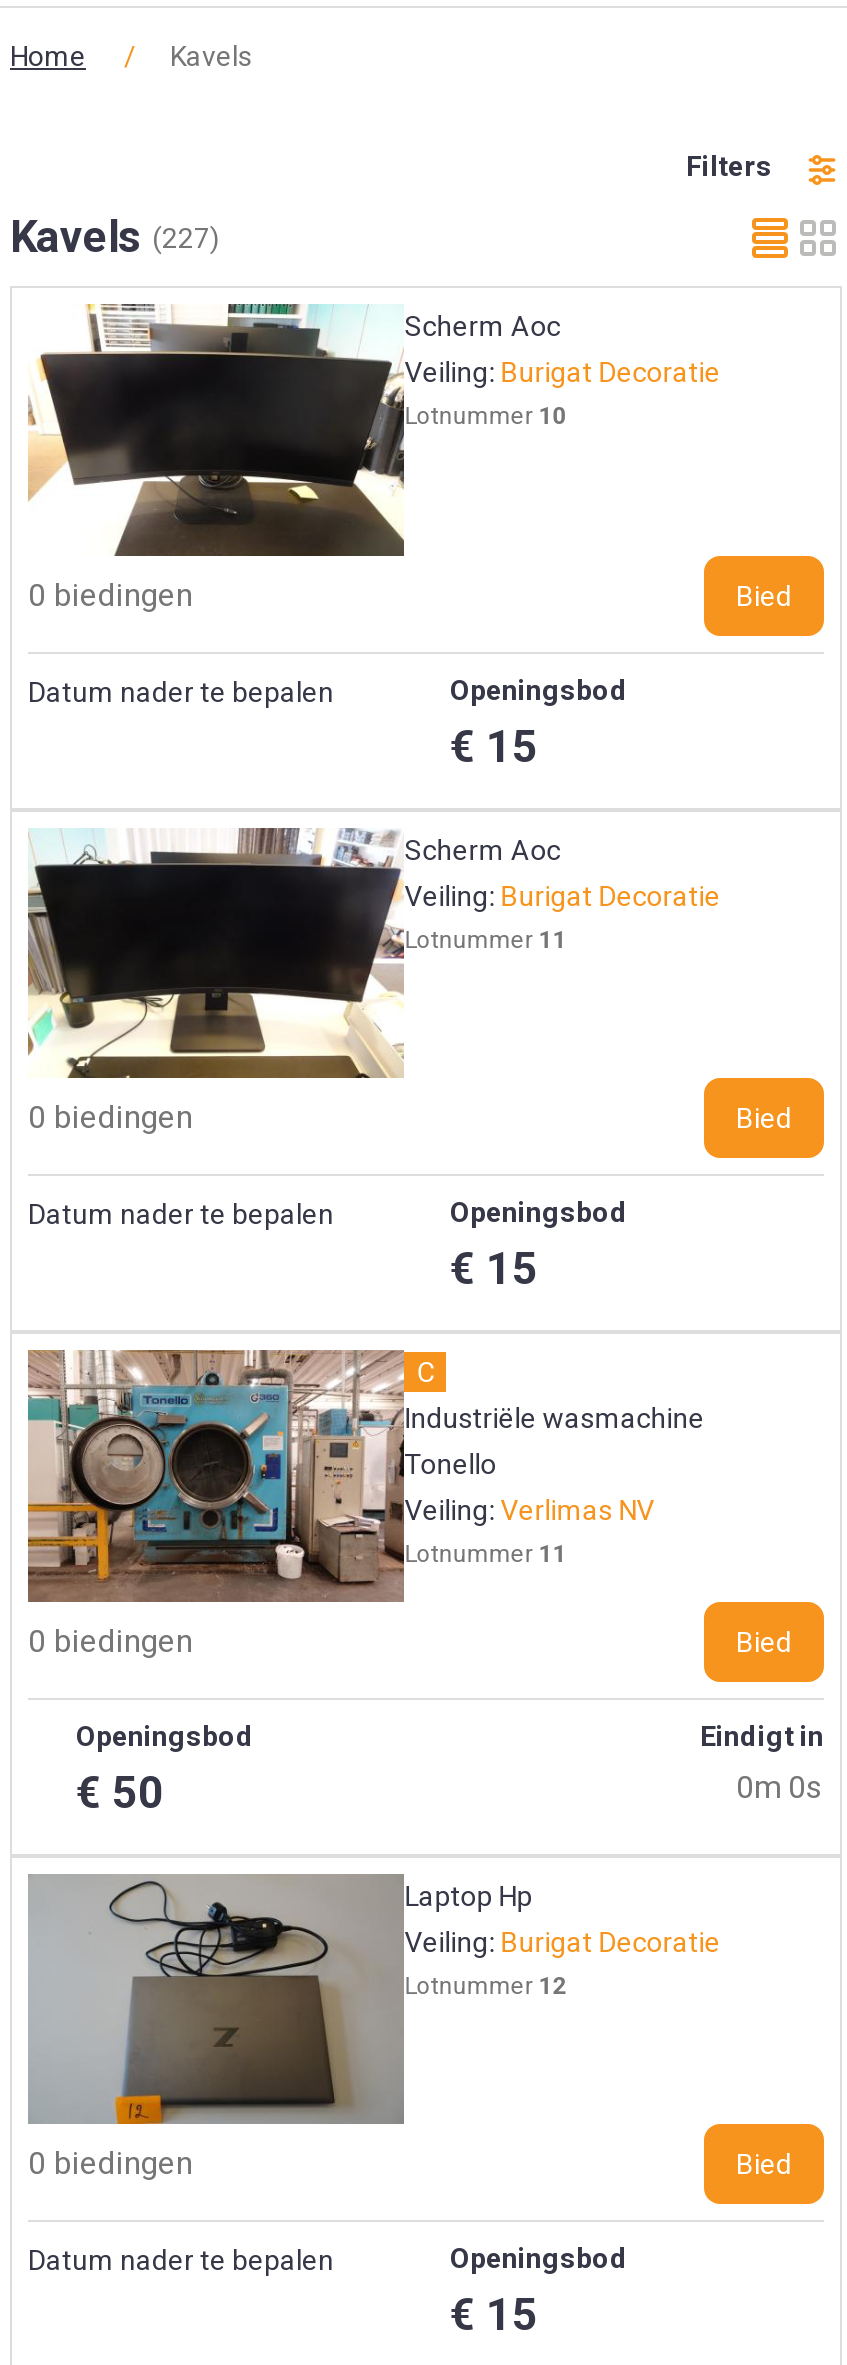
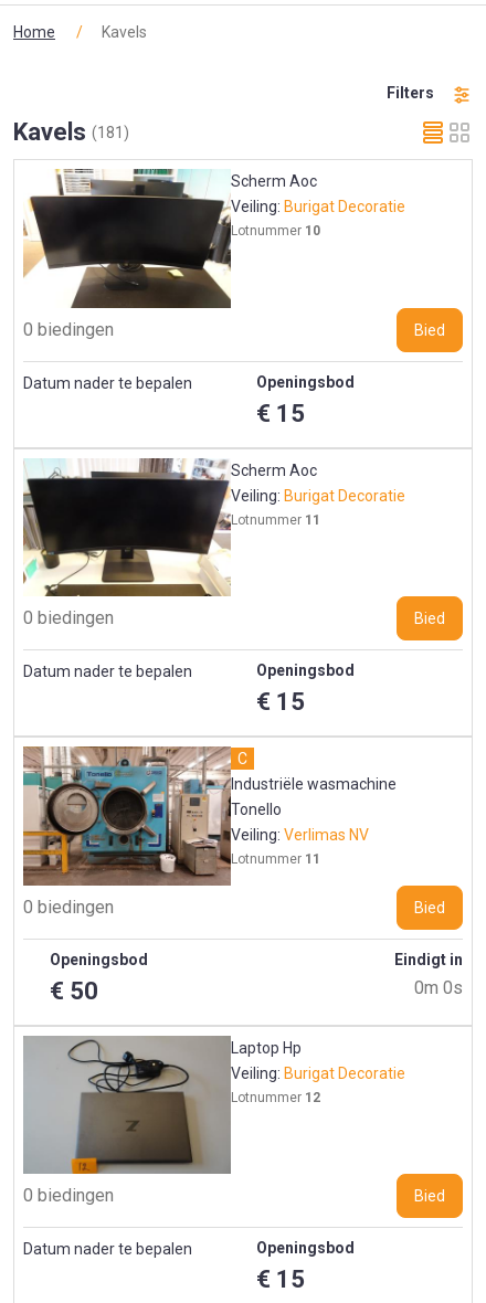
[10,212,220,262] Kavels (227) -> [13,118,129,146] Kavels (181)

